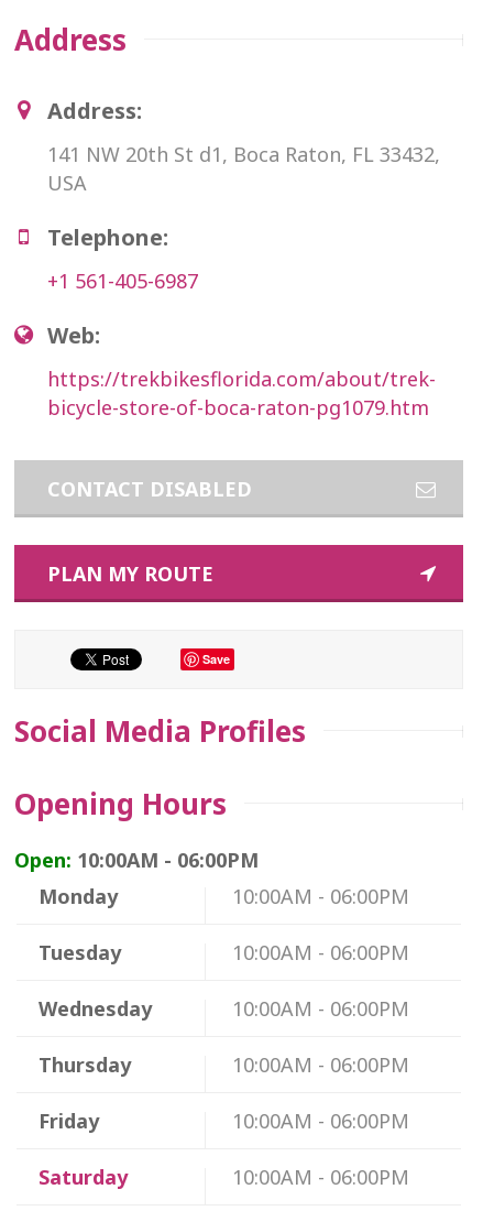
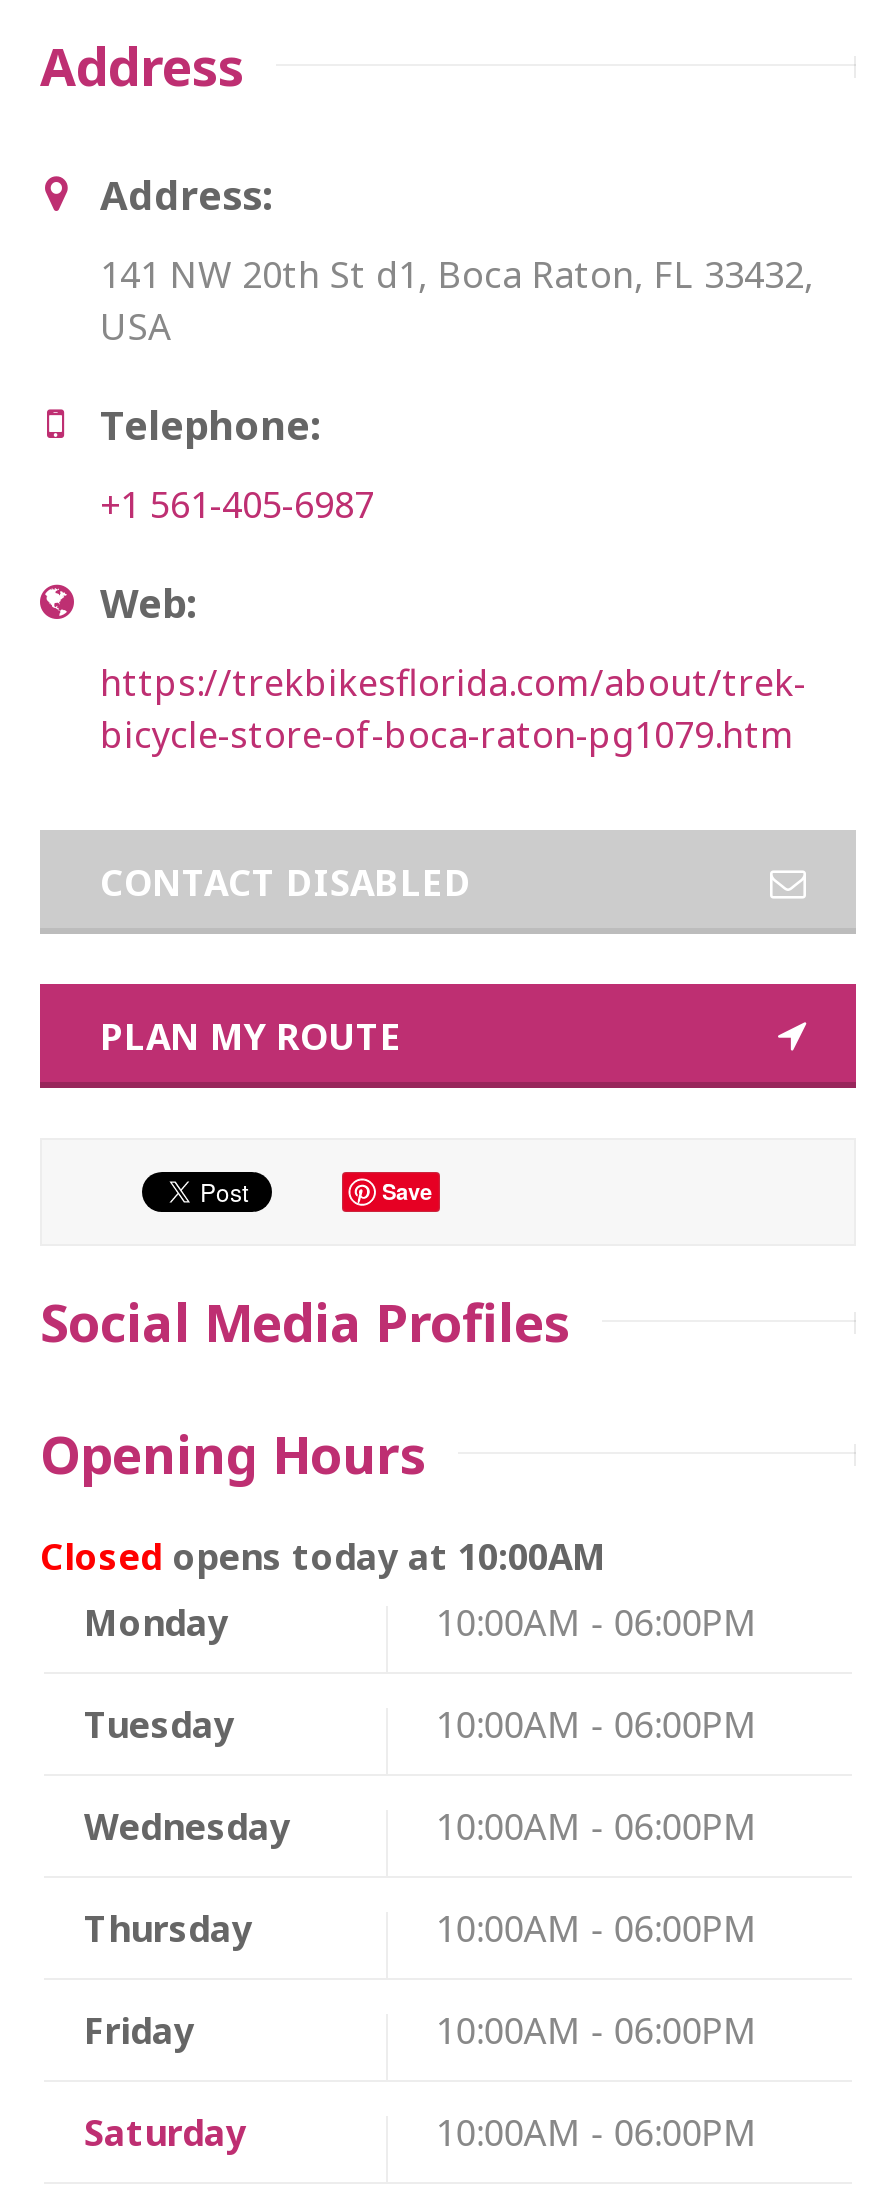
[14,847,259,873] Open: 10:00AM - 06:00PM -> [40,1532,606,1580] Closed opens today at 10:00AM

